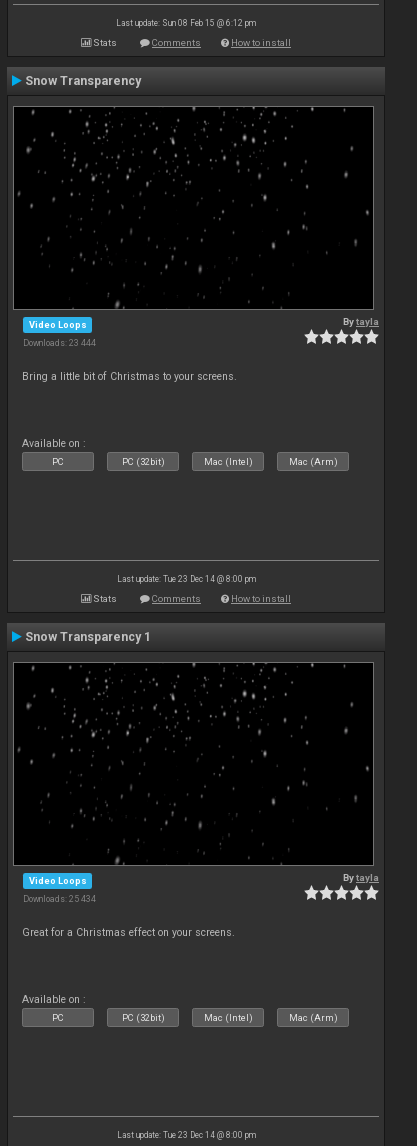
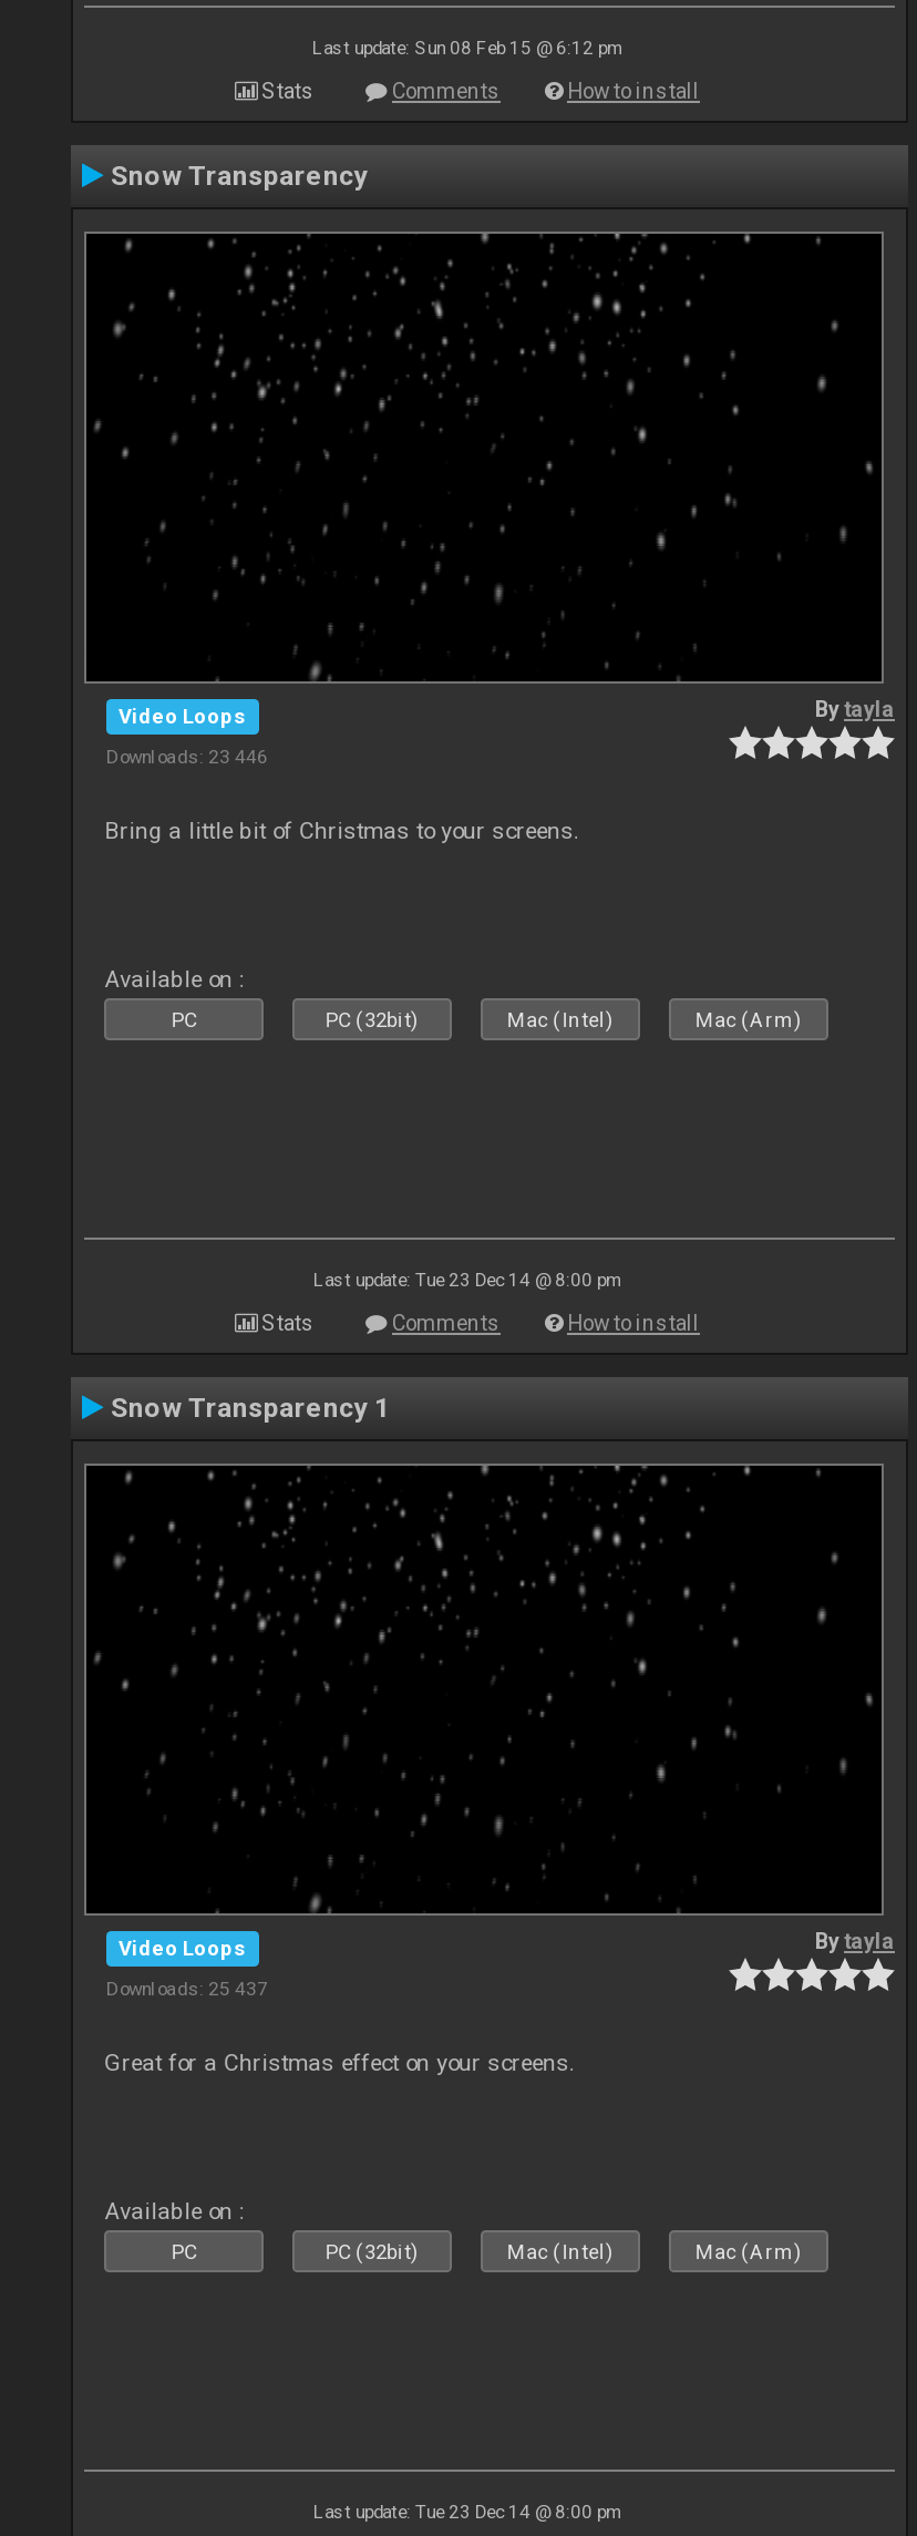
[23,338,96,348] Downloads: 23 444 -> [106,745,268,767] Downloads: 23 446
[23,894,96,904] Downloads: 25 434 -> [106,1977,268,1999] Downloads: 25 437

